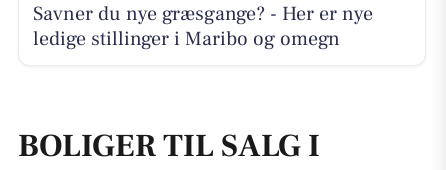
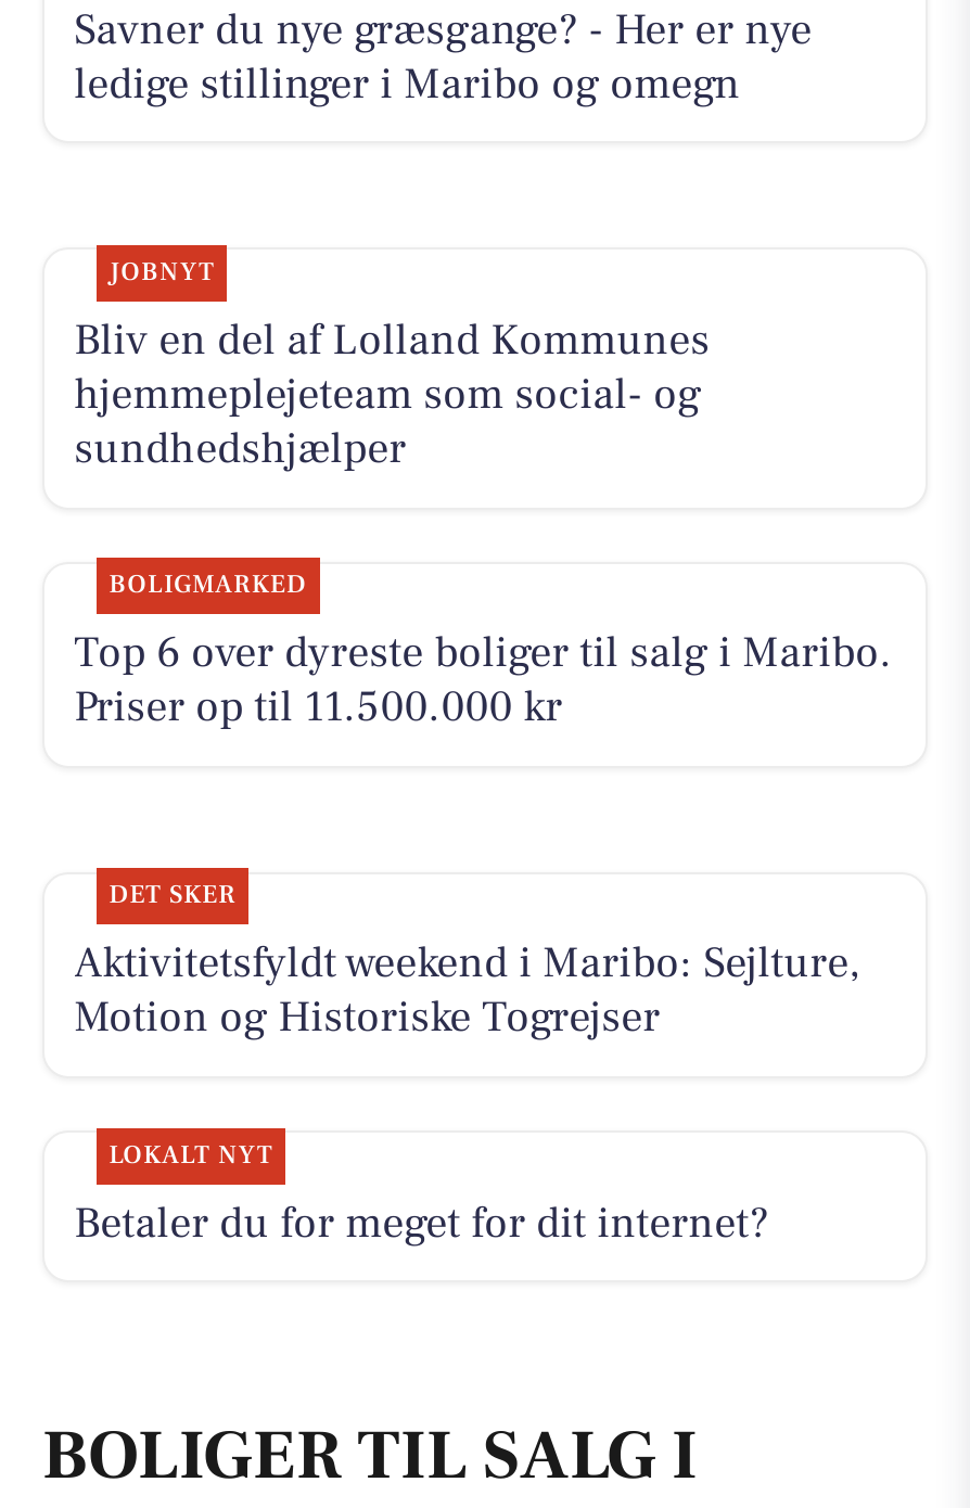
none -> [74,256,892,736] JOBNYT | Bliv en del af Lolland Kommunes | hjemmeplejeteam som social- og | sundhedshjælper | BOLIGMARKED | Top 6 over dyreste boliger til salg i Maribo. | Priser op til 11.500.000 kr
none -> [74,879,860,1250] DET SKER | Aktivitetsfyldt weekend i Maribo: Sejlture, | Motion og Historiske Togrejser | LOKALT NYT | Betaler du for meget for dit internet?

